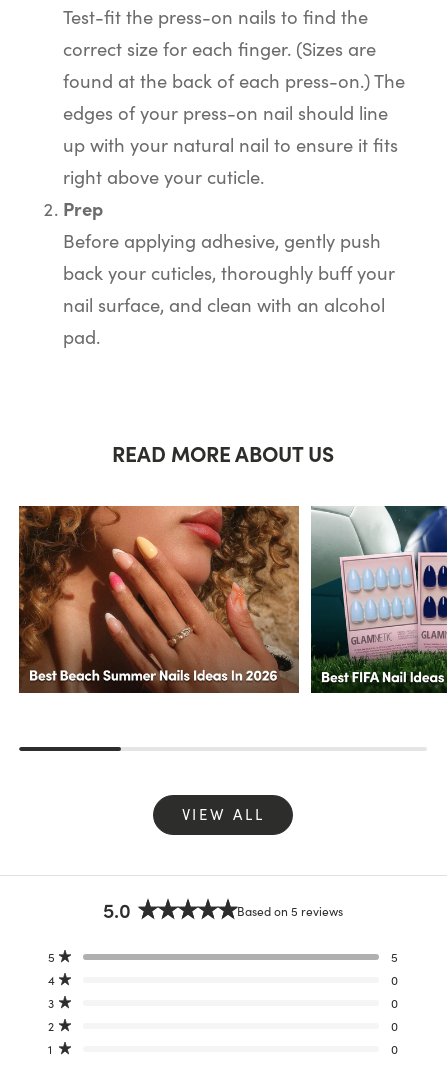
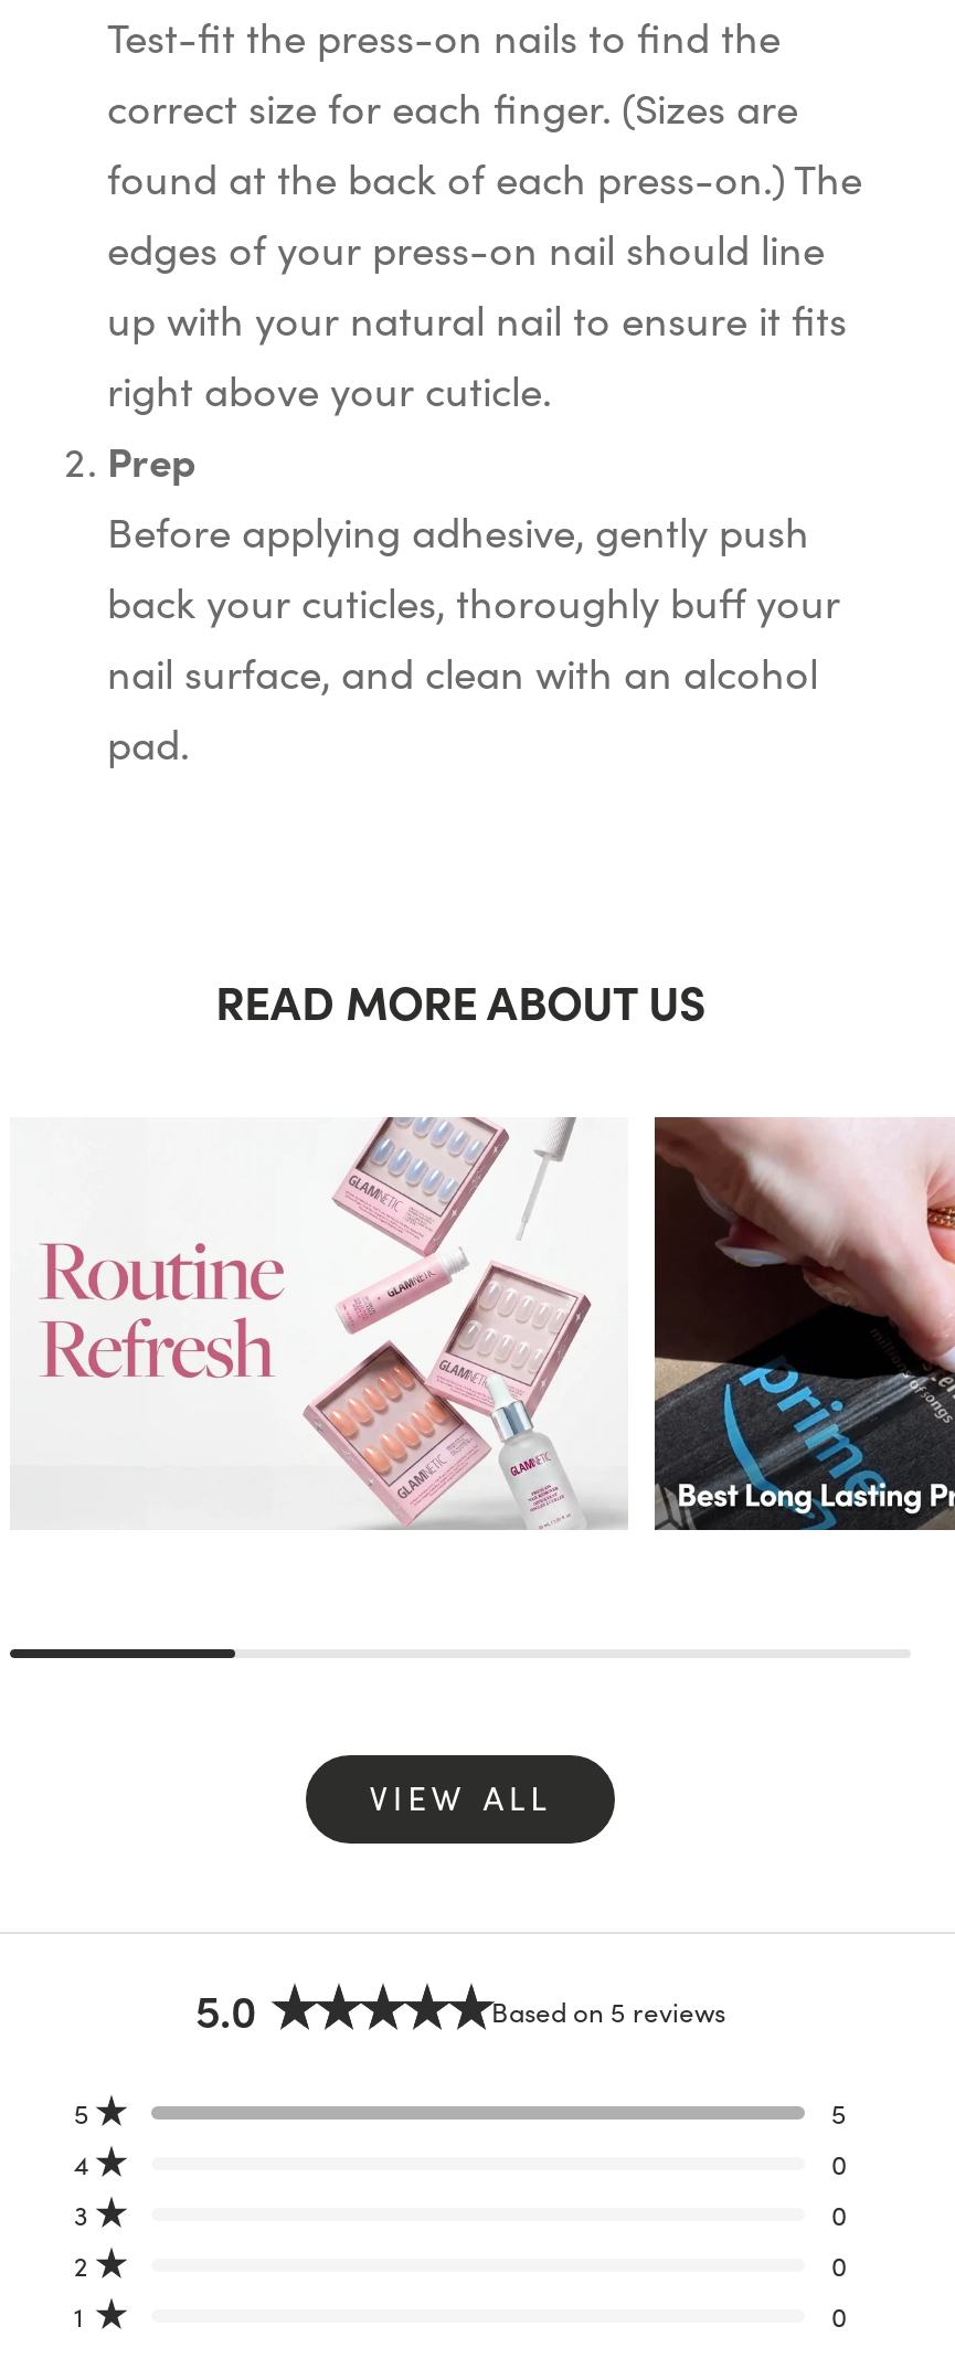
[18,505,300,694] [image] -> [10,1117,628,1530] [image]
[310,505,444,694] [image] -> [652,1117,948,1532] [image]

